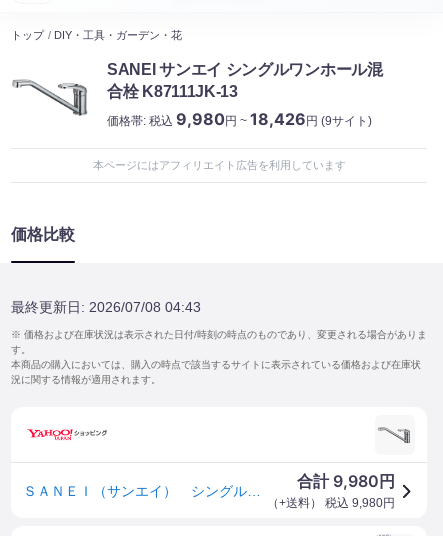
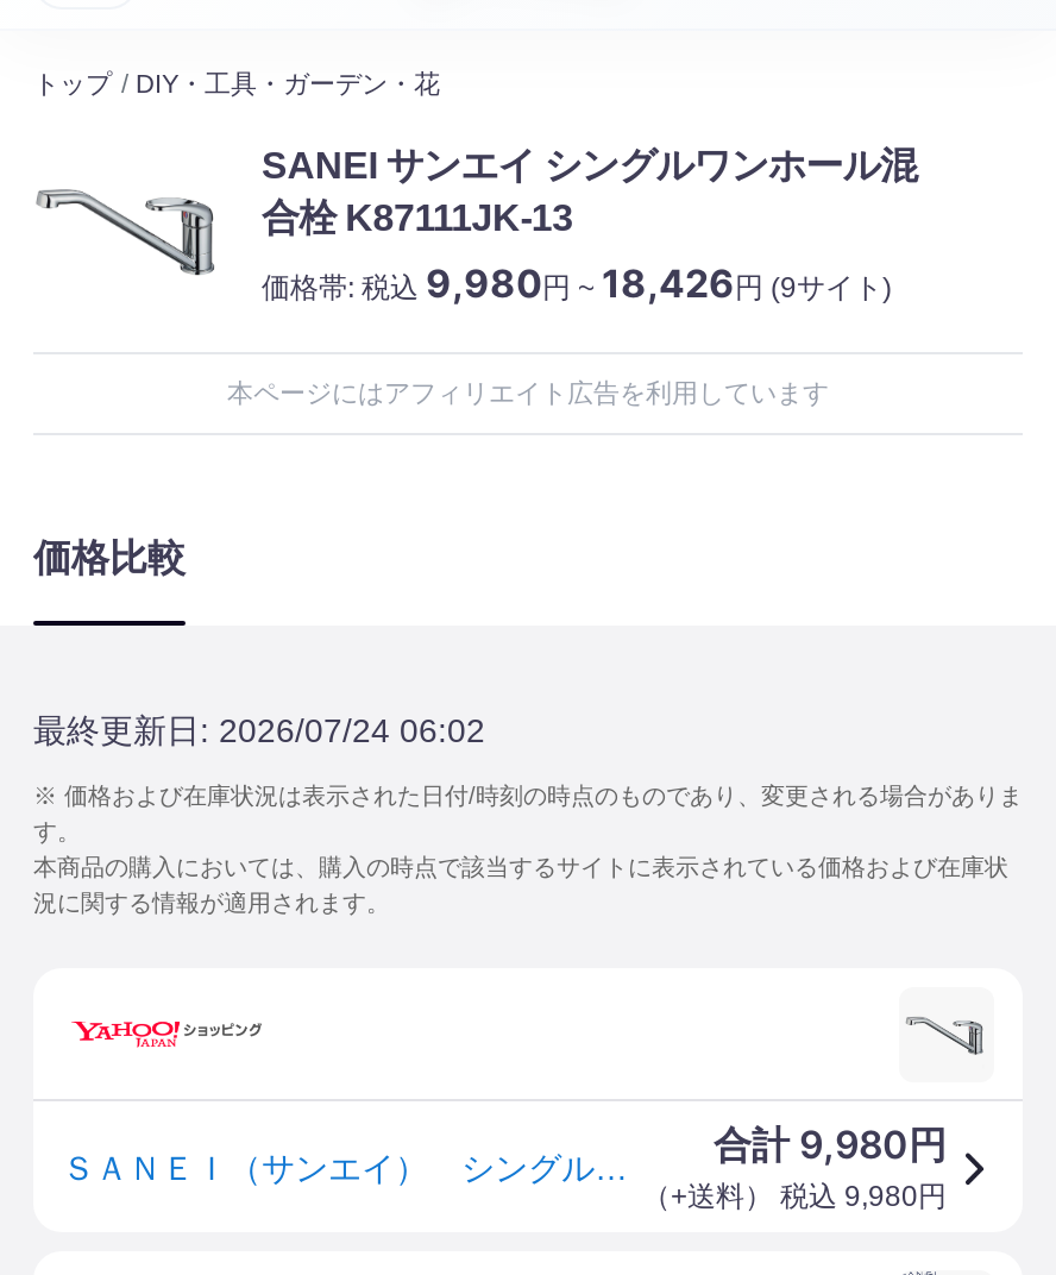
[11,299,201,315] 最終更新日: 2026/07/08 04:43 -> [33,711,485,749] 最終更新日: 2026/07/24 06:02

